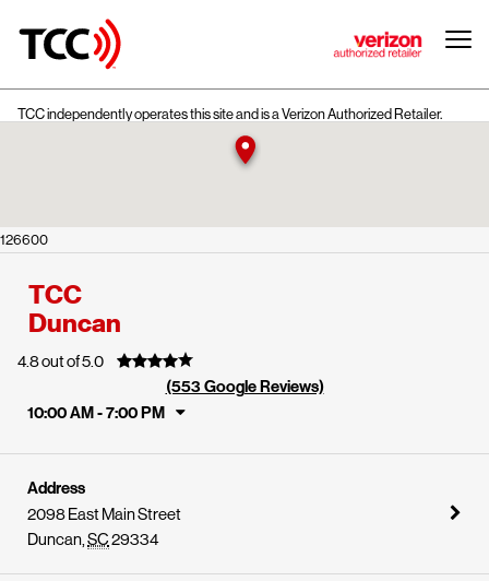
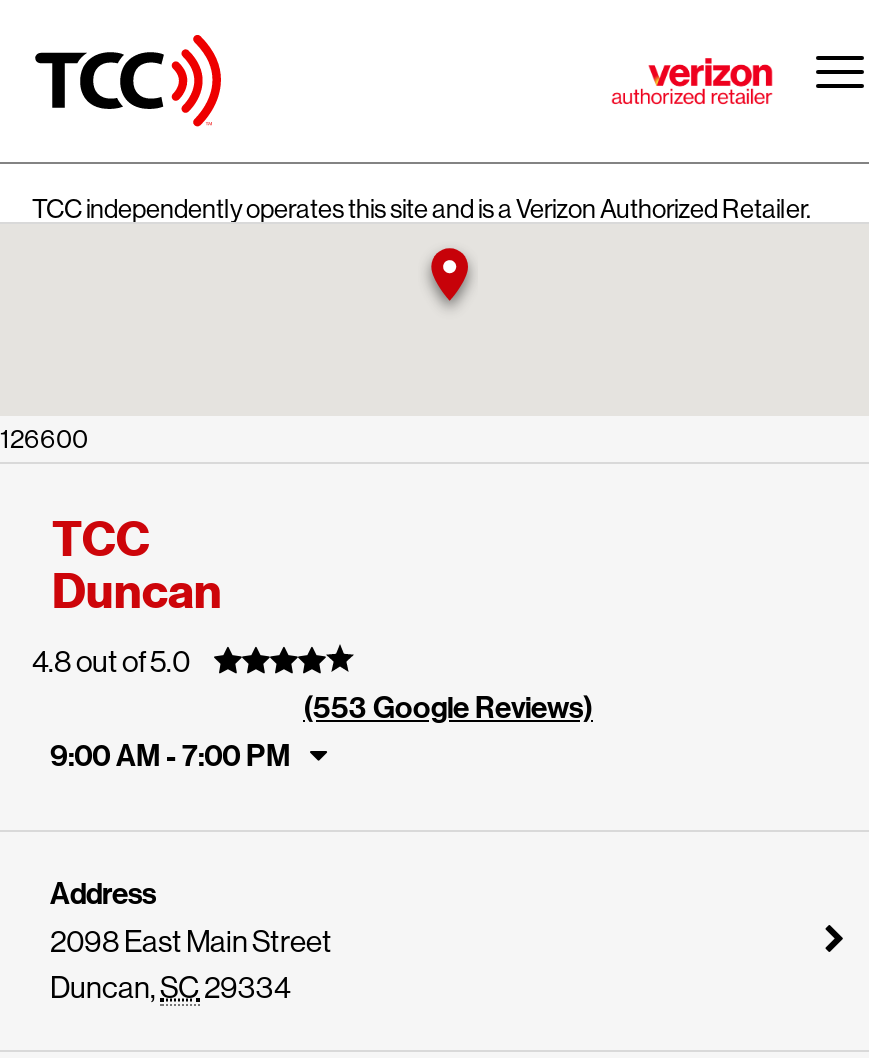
[27,403,165,423] 10:00 AM - 7:00 PM -> [50,738,290,774] 9:00 AM - 7:00 PM

